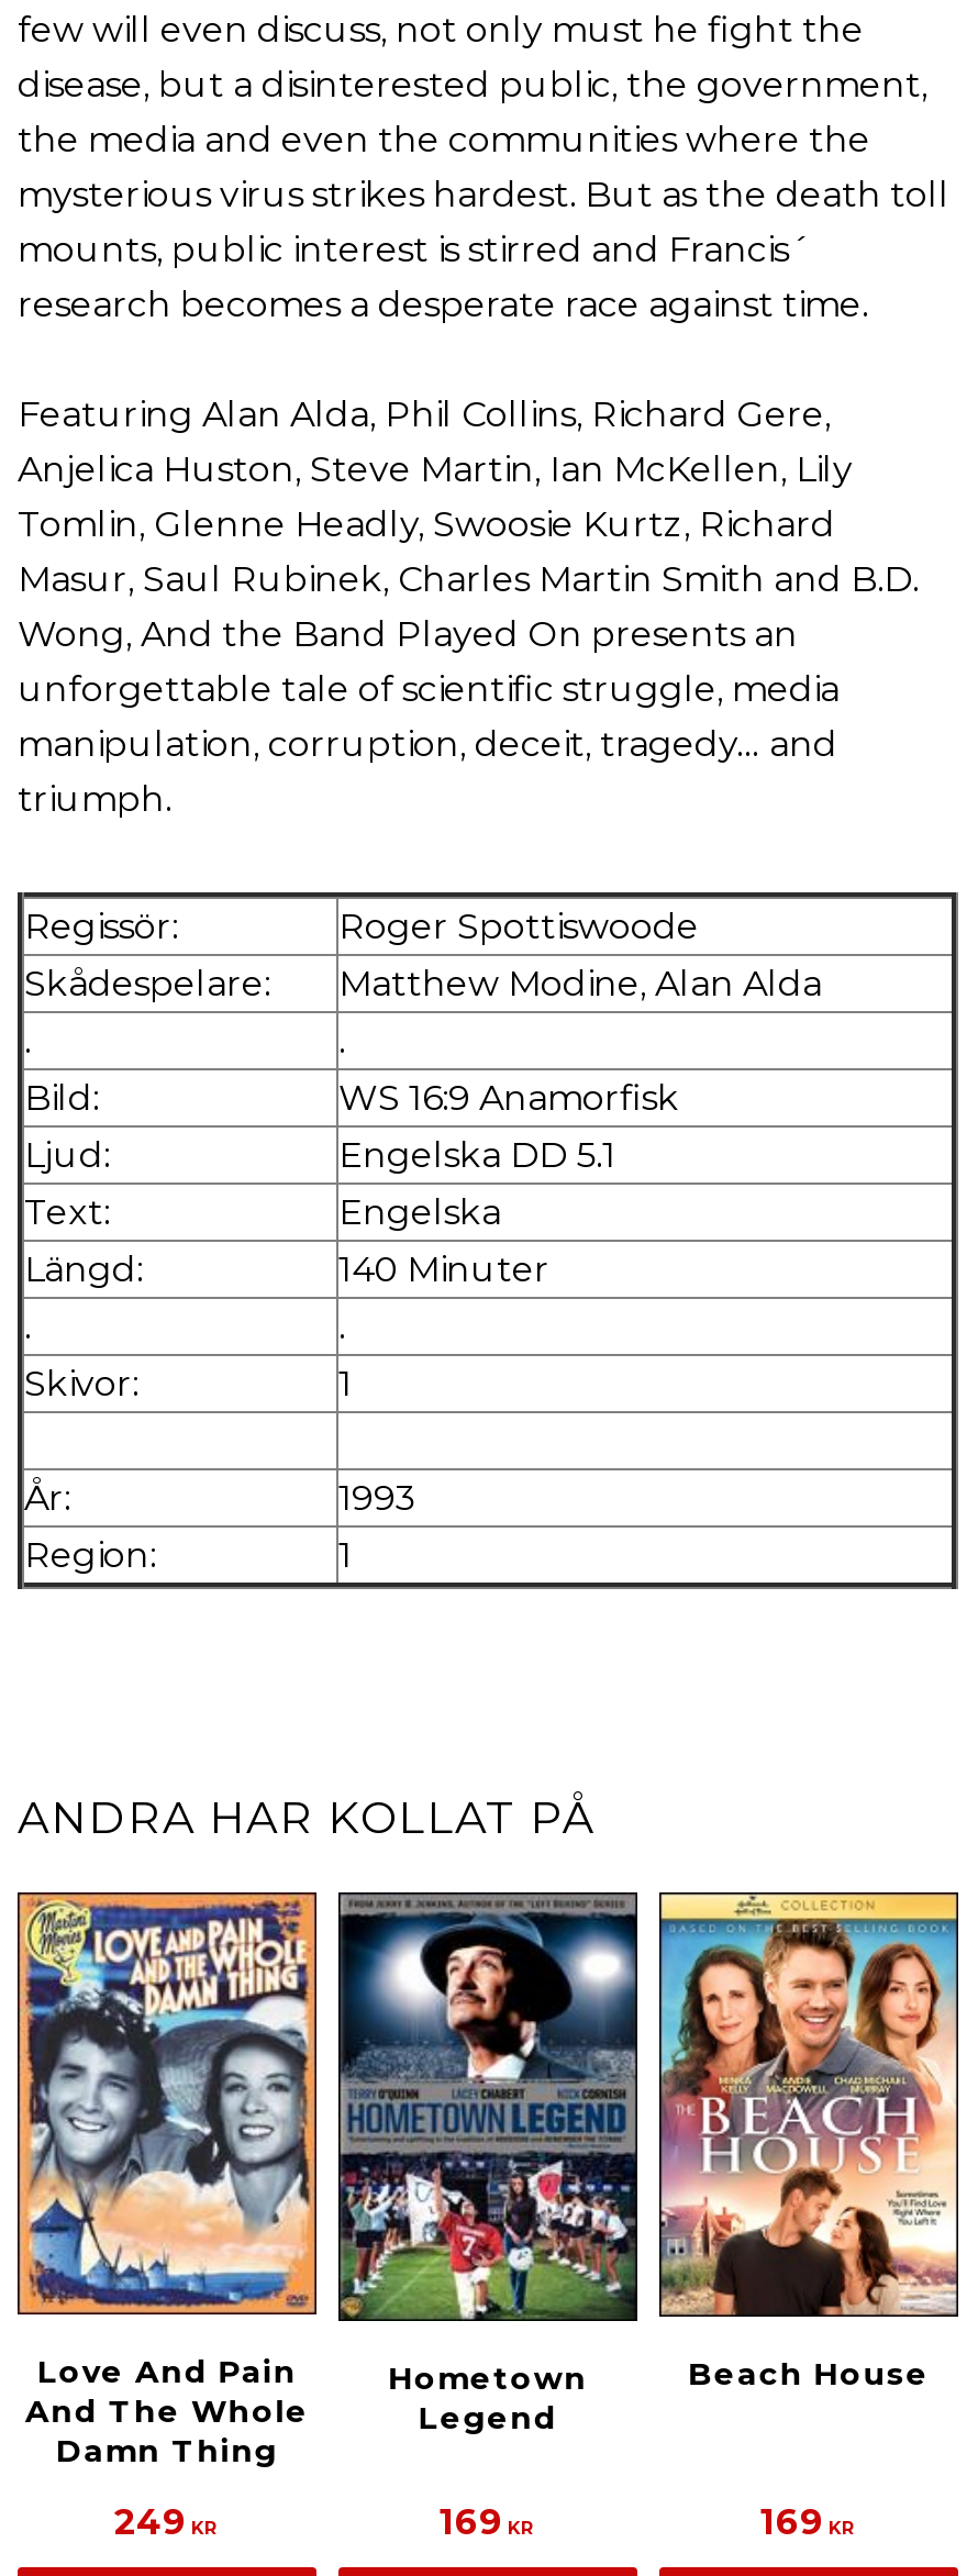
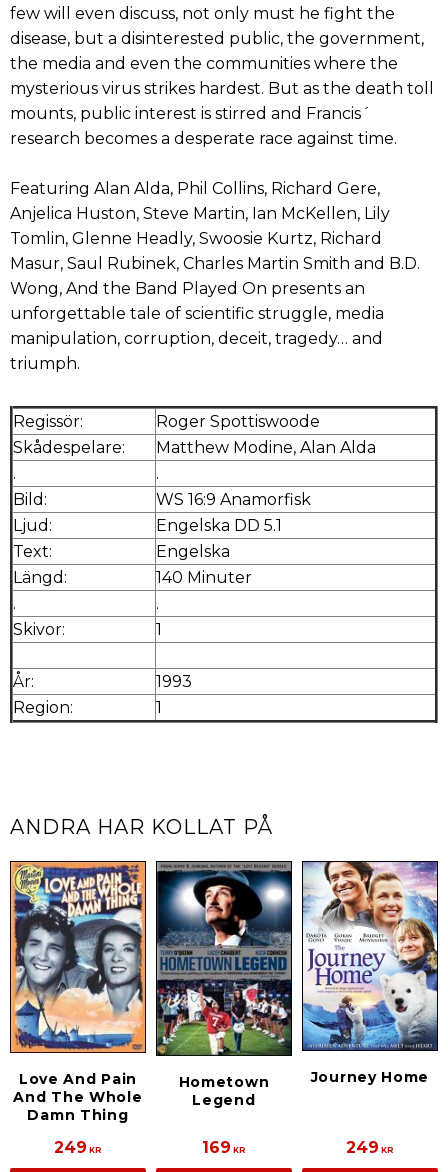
[657,1892,960,2393] [image] | Beach House -> [302,861,438,1086] [image] | Journey Home
[760,2502,857,2544] 169 KR -> [346,1138,394,1157] 249 KR

